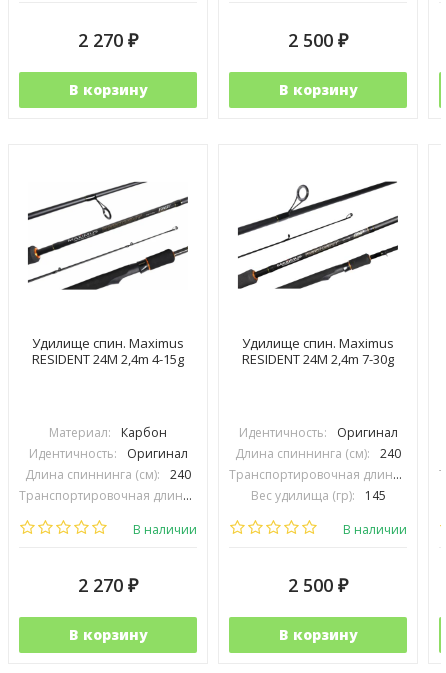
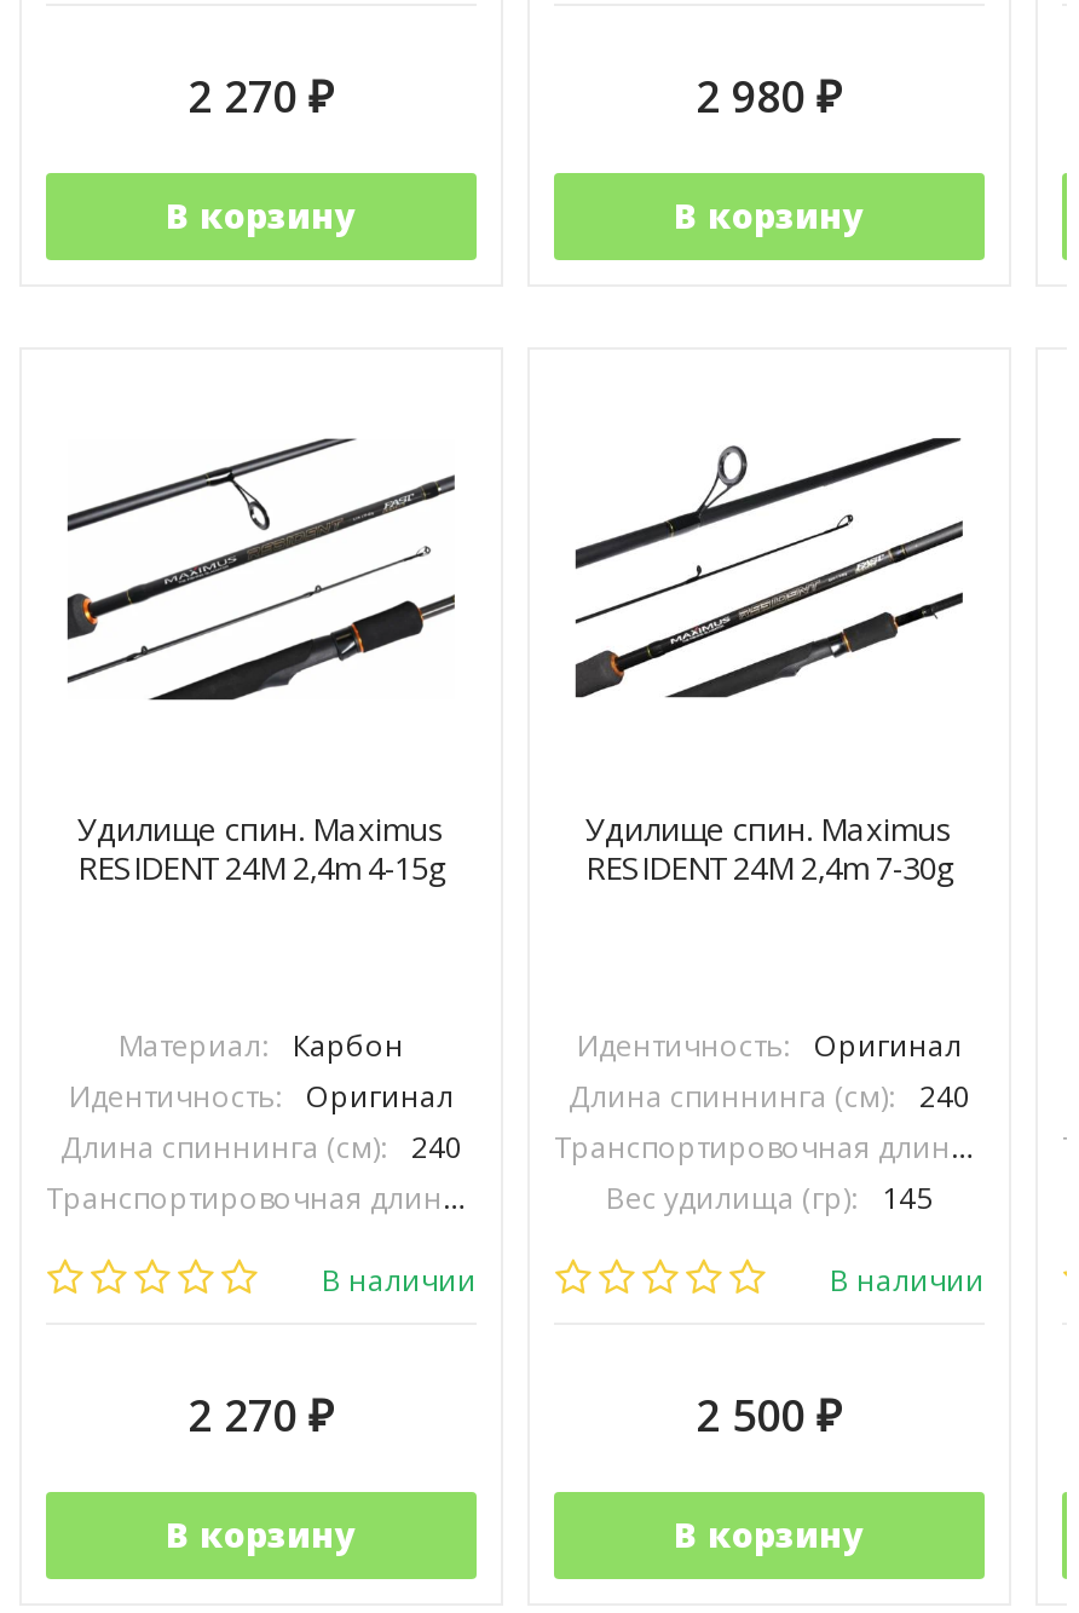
[287,28,348,52] 2 500 ₽ -> [696,67,843,125] 2 980 ₽

